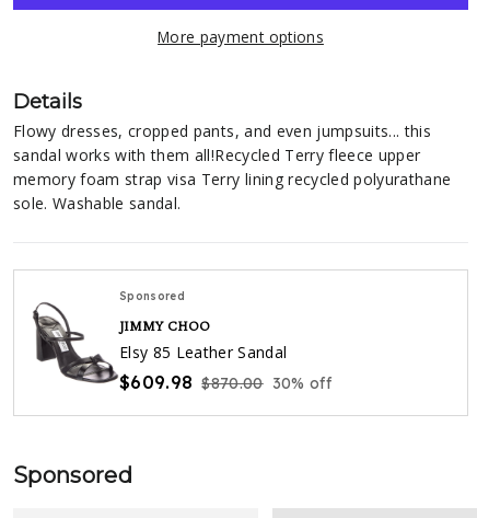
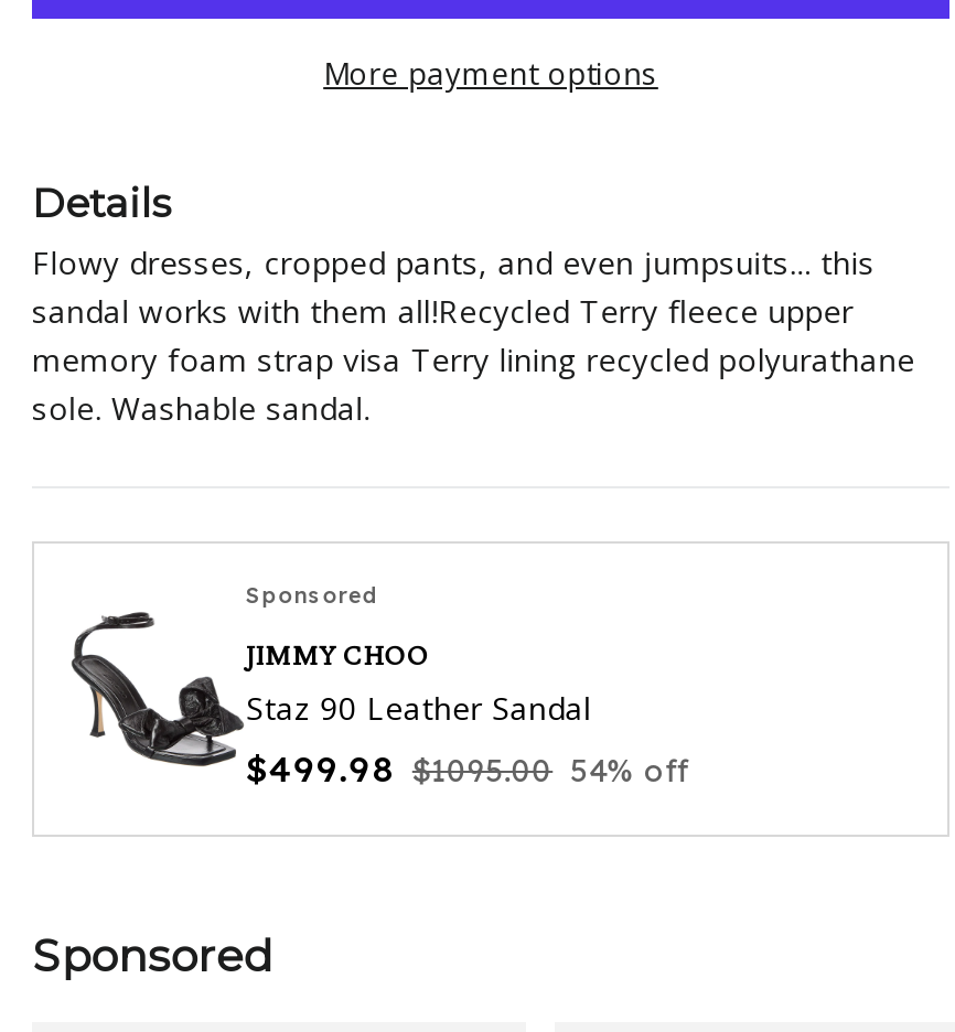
[32,301,287,384] [image] | Elsy 85 Leather Sandal -> [69,608,591,771] [image] | Staz 90 Leather Sandal
[119,371,332,393] $609.98 $870.00 30% off -> [246,747,688,791] $499.98 $1095.00 54% off

